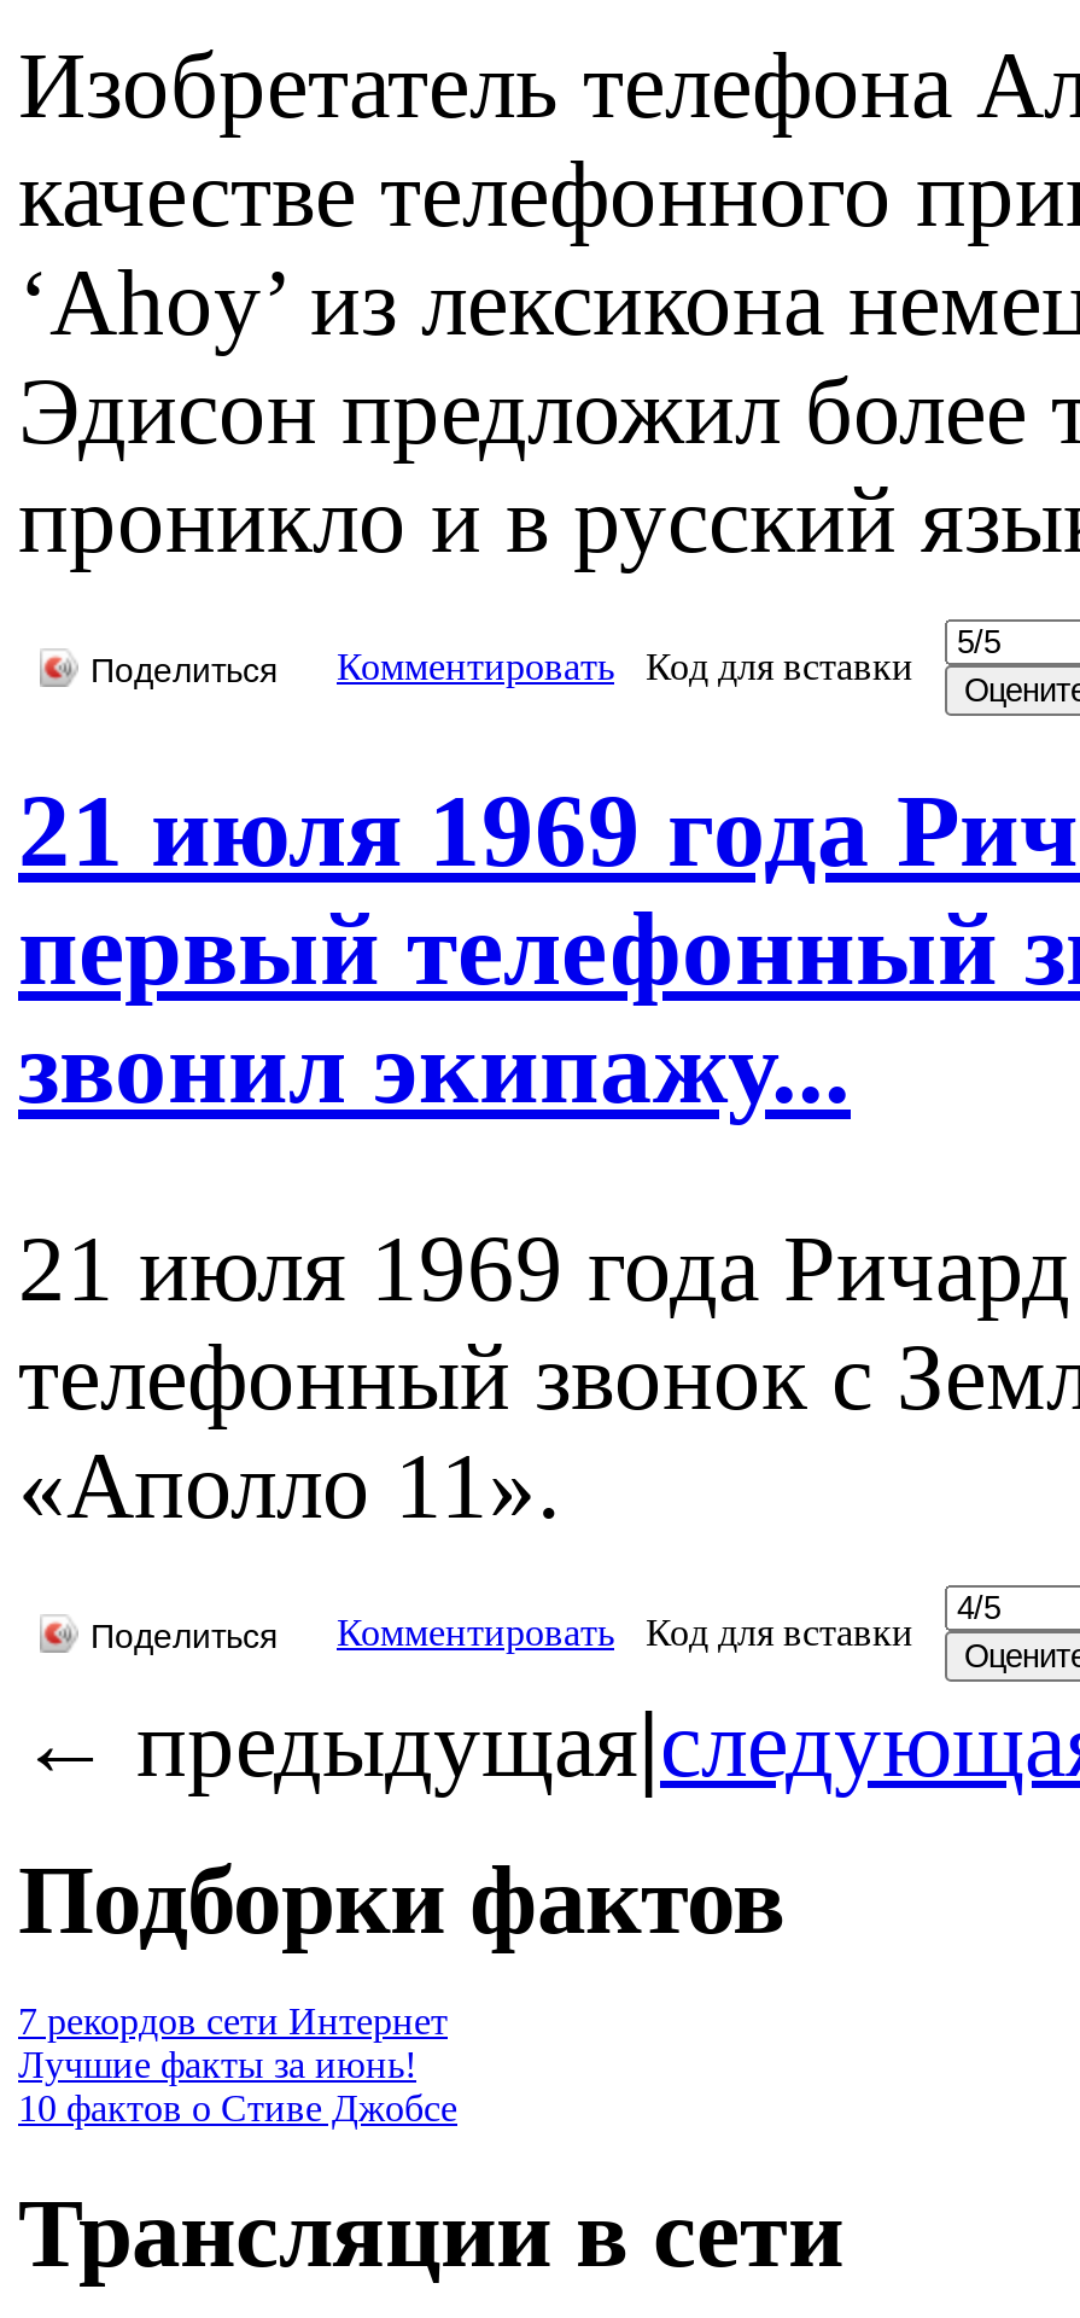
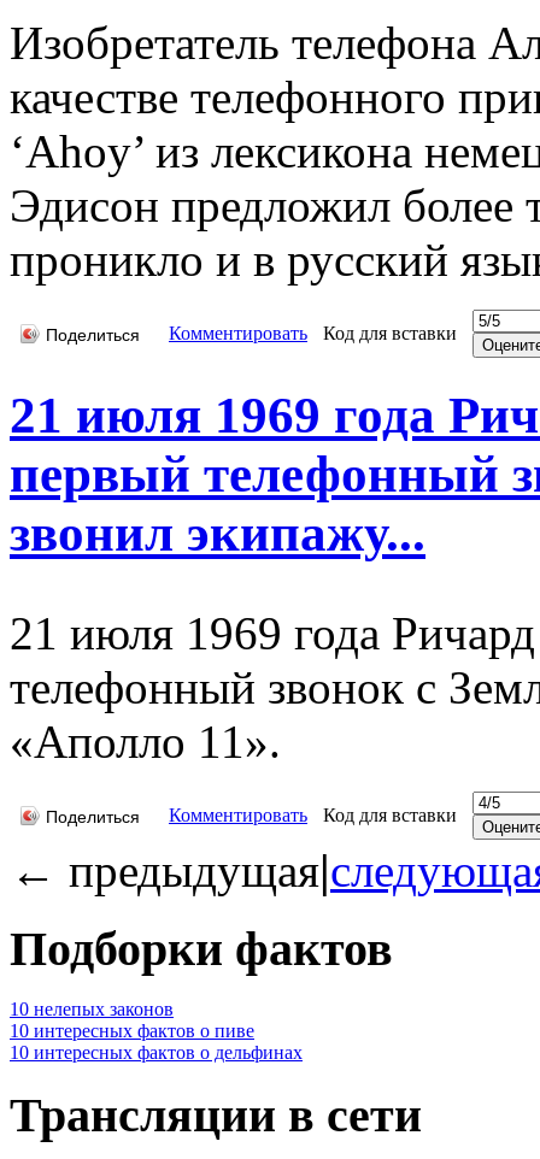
[18,2001,457,2129] 7 рекордов сети Интернет | Лучшие факты за июнь! | 10 фактов о Стиве Джобсе -> [10,999,303,1063] 10 нелепых законов | 10 интересных фактов о пиве | 10 интересных фактов о дельфинах

